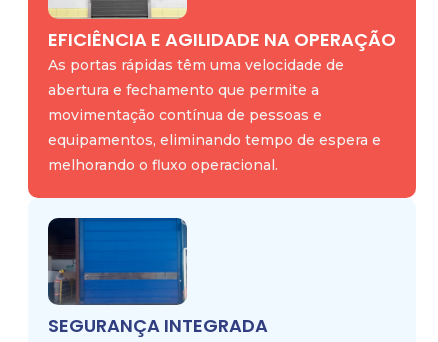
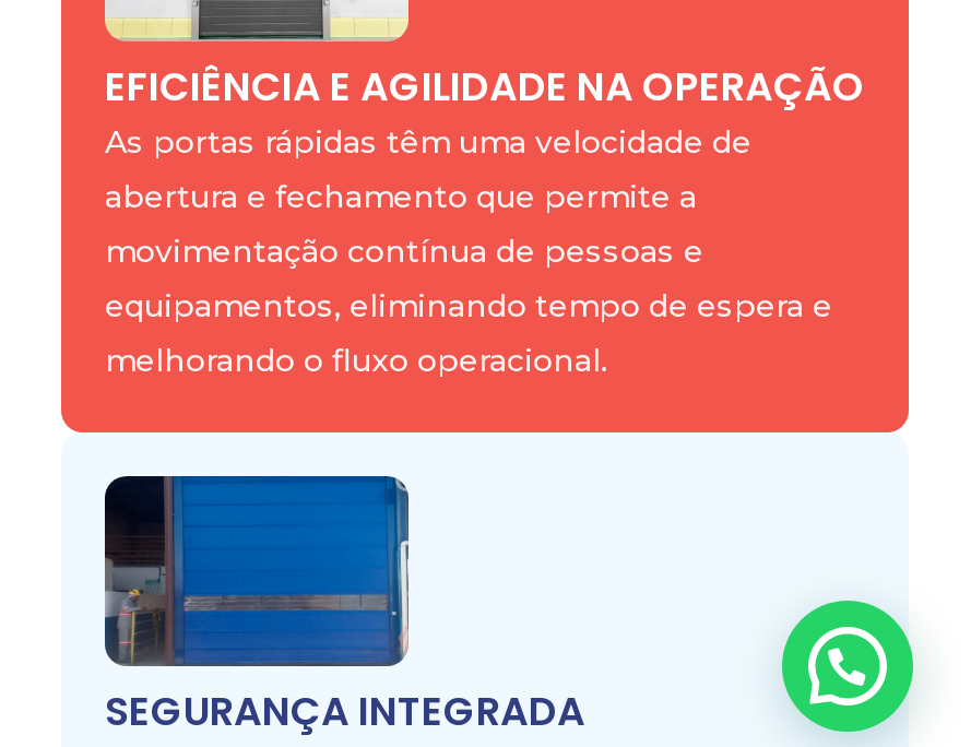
none -> [780,598,917,736] [image]

